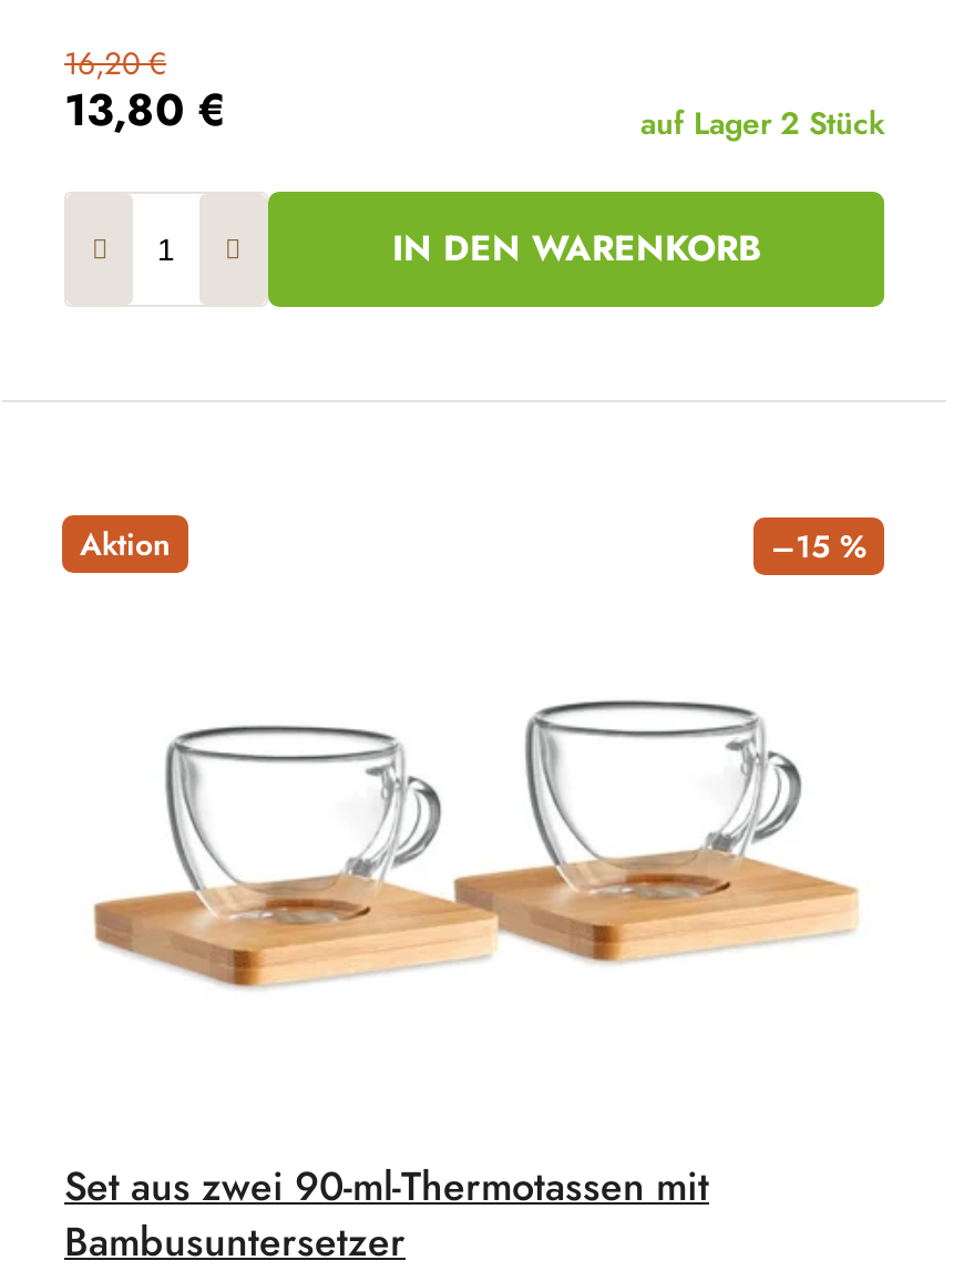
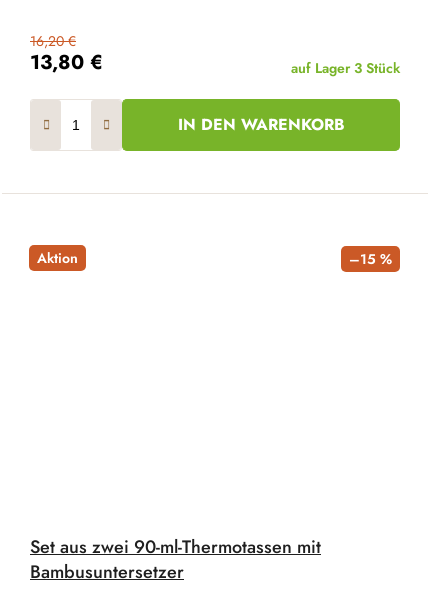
[640,102,884,146] auf Lager 2 Stück -> [291,58,400,78] auf Lager 3 Stück
[91,698,860,991] [image] -> none

